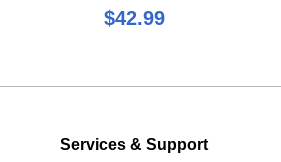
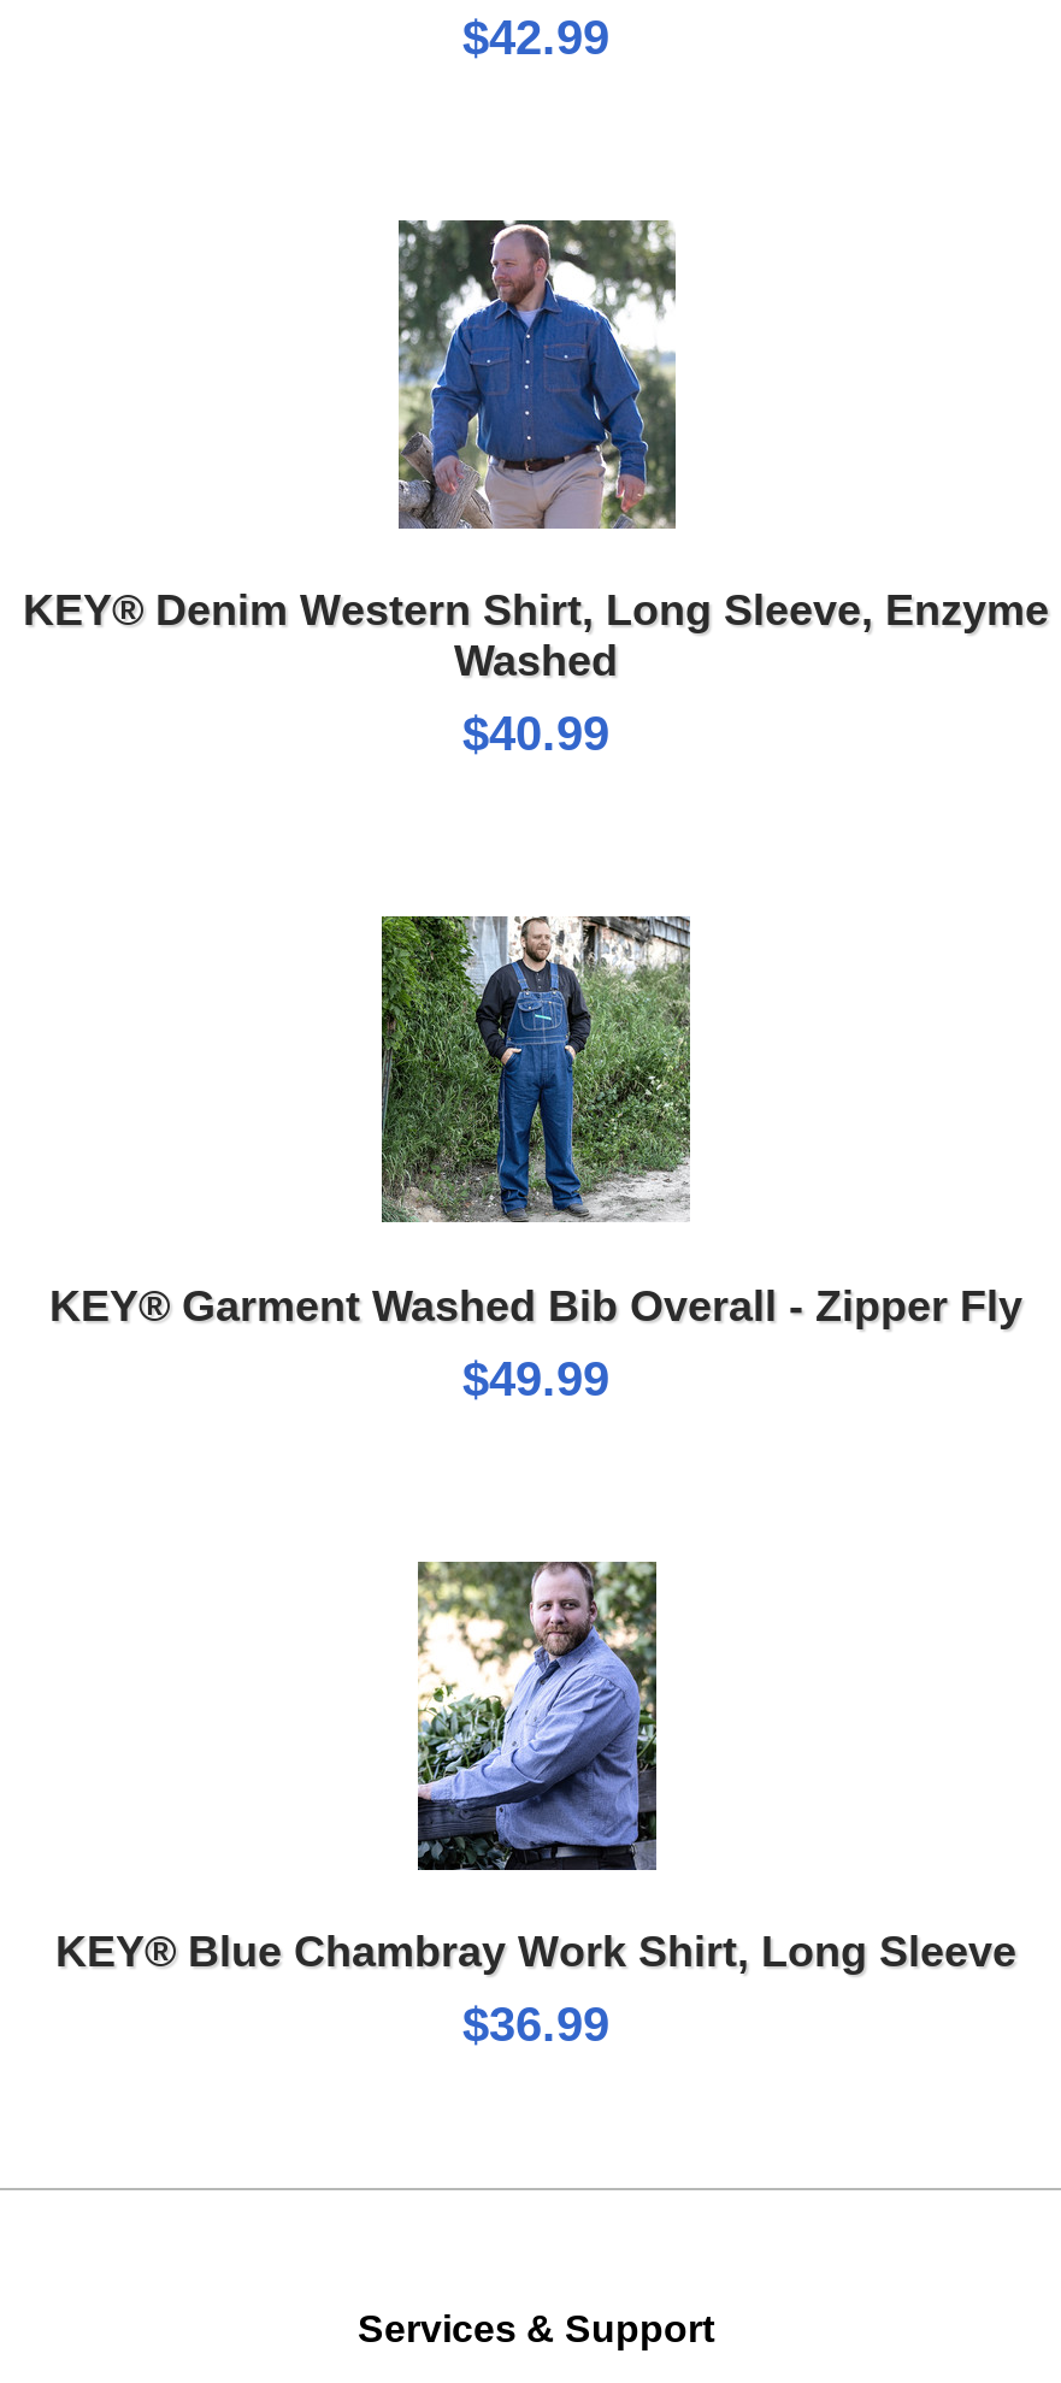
none -> [23,218,1049,759] [image] | KEY® Denim Western Shirt, Long Sleeve, Enzyme | Washed | $40.99
none -> [49,914,1022,1405] [image] | KEY® Garment Washed Bib Overall - Zipper Fly | $49.99
none -> [55,1559,1016,2050] [image] | KEY® Blue Chambray Work Shirt, Long Sleeve | $36.99

